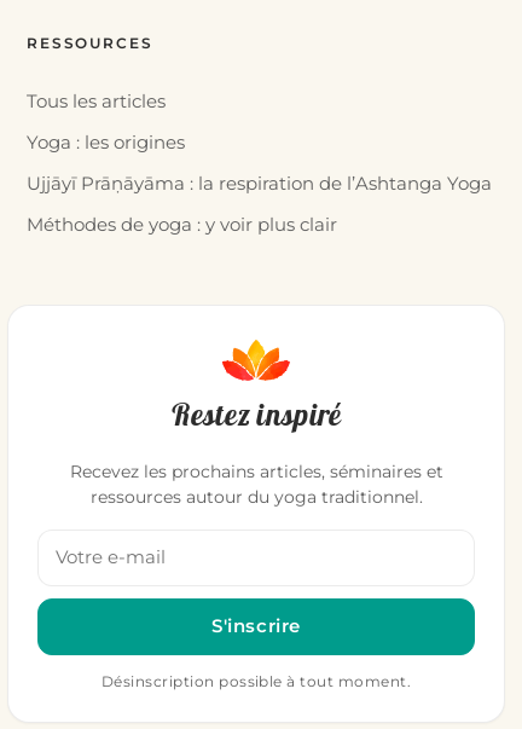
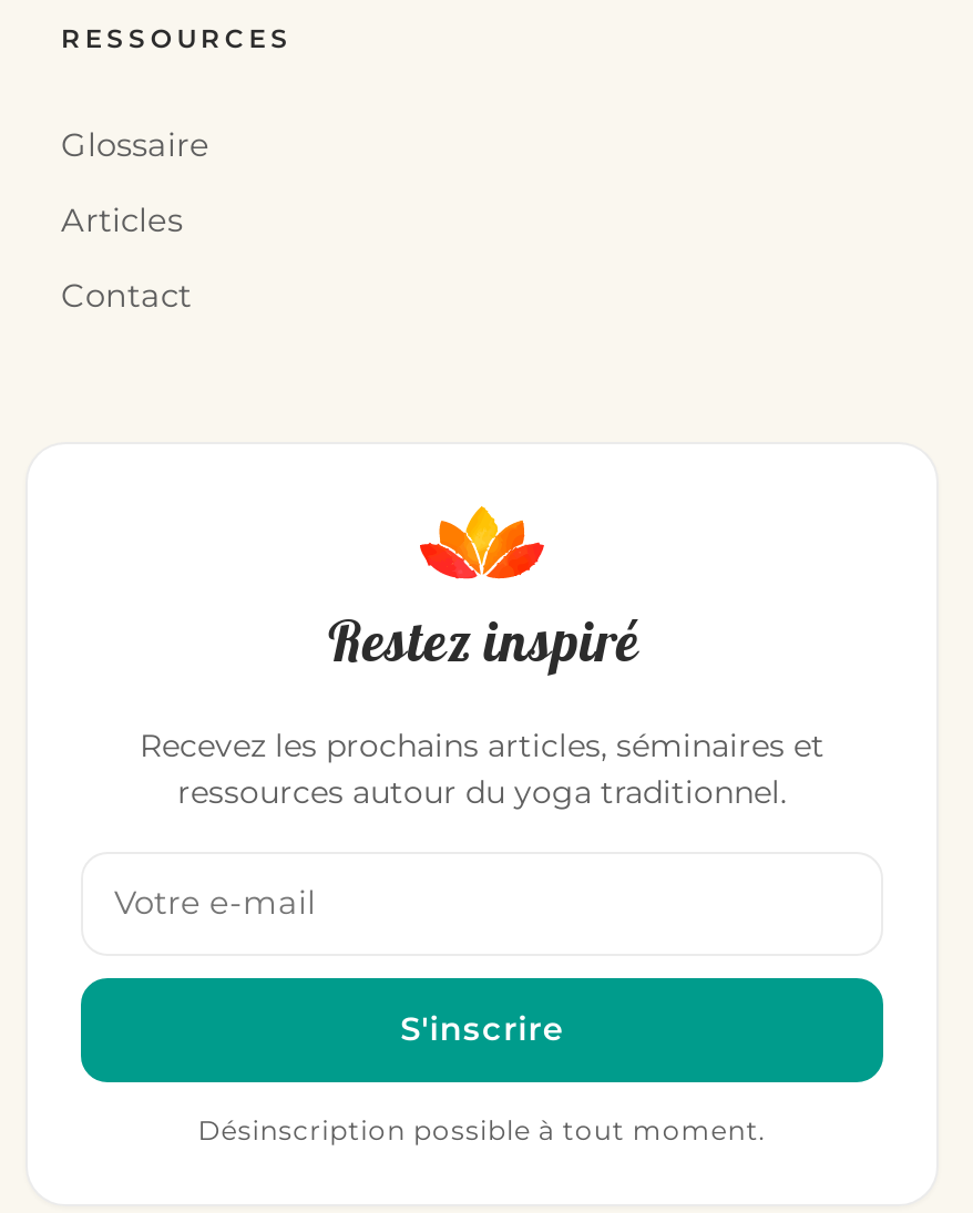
[27,91,492,236] Tous les articles | Yoga : les origines | Ujjāyī Prāṇāyāma : la respiration de l’Ashtanga Yoga | Méthodes de yoga : y voir plus clair -> [61,126,209,316] Glossaire | Articles | Contact

